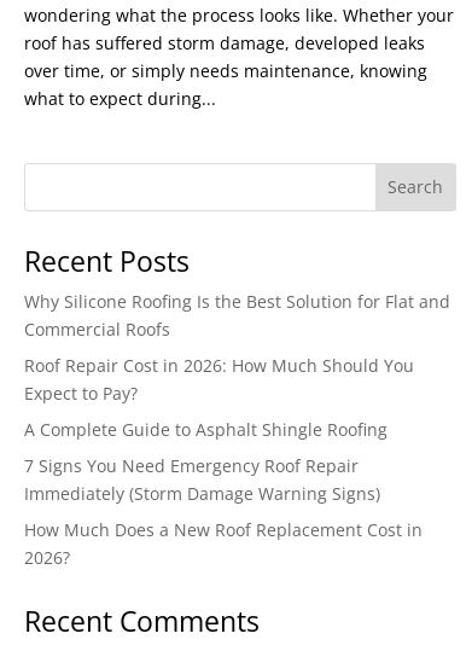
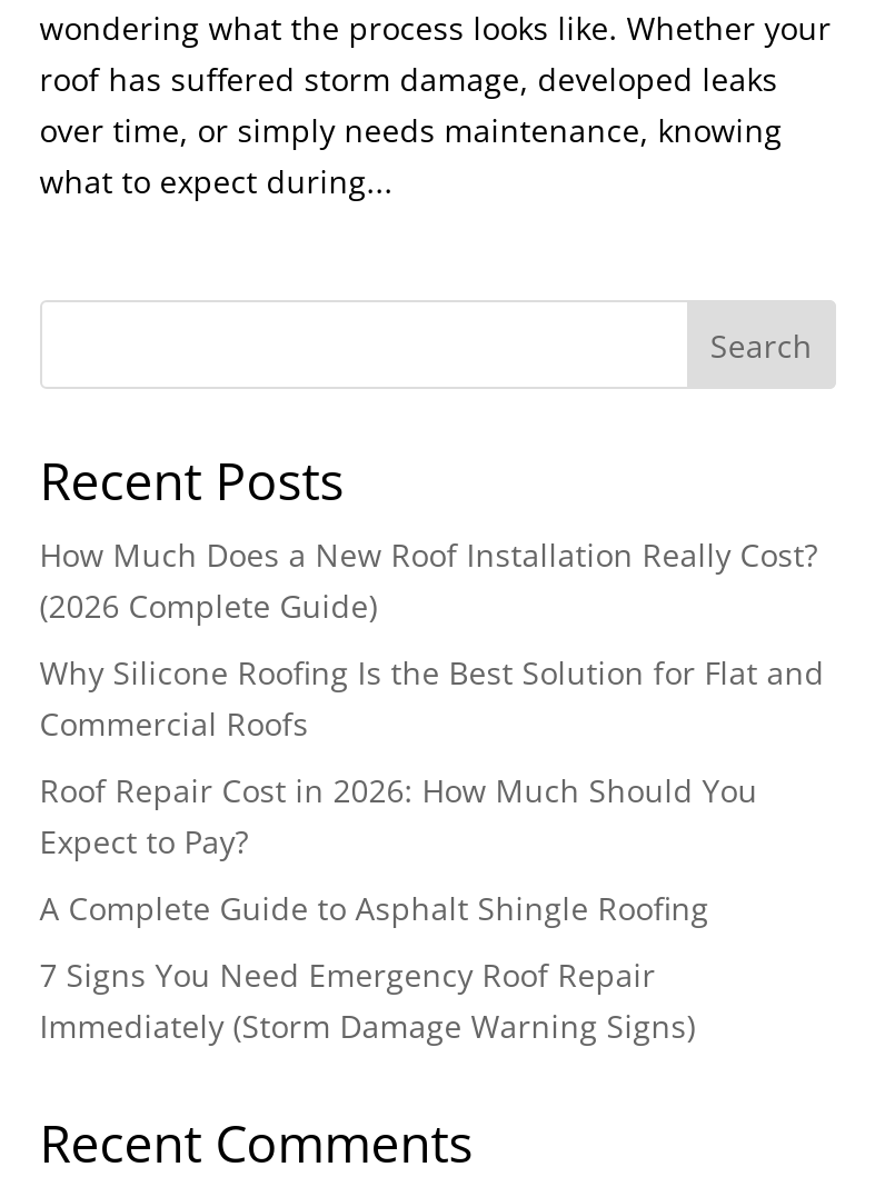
none -> [40,532,818,626] How Much Does a New Roof Installation Really Cost? | (2026 Complete Guide)
moved [24,289,450,504] -> [40,650,825,1046]: Why Silicone Roofing Is the Best Solution for Flat and | Commercial Roofs | Roof Repair Cost in 2026: How Much Should You | Expect to Pay? | A Complete Guide to Asphalt Shingle Roofing | 7 Signs You Need Emergency Roof Repair | Immediately (Storm Damage Warning Signs)
[24,518,422,568] How Much Does a New Roof Replacement Cost in | 2026? -> none

